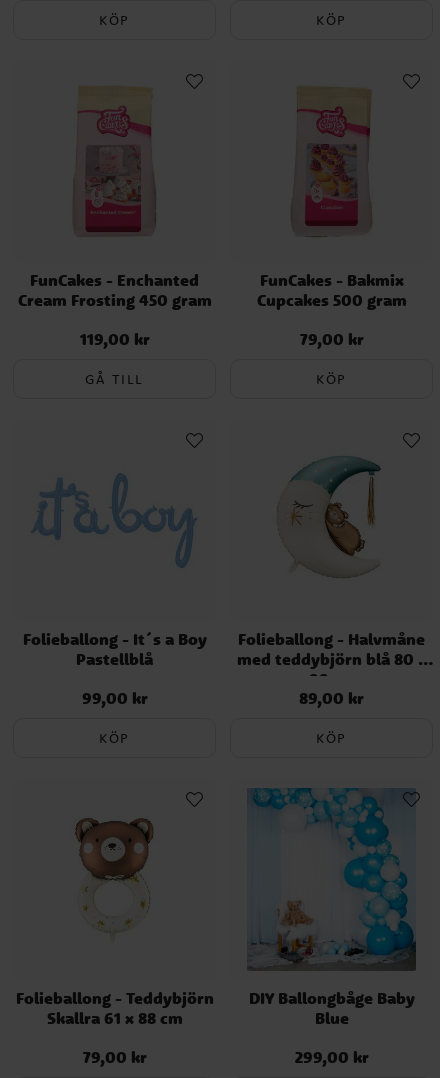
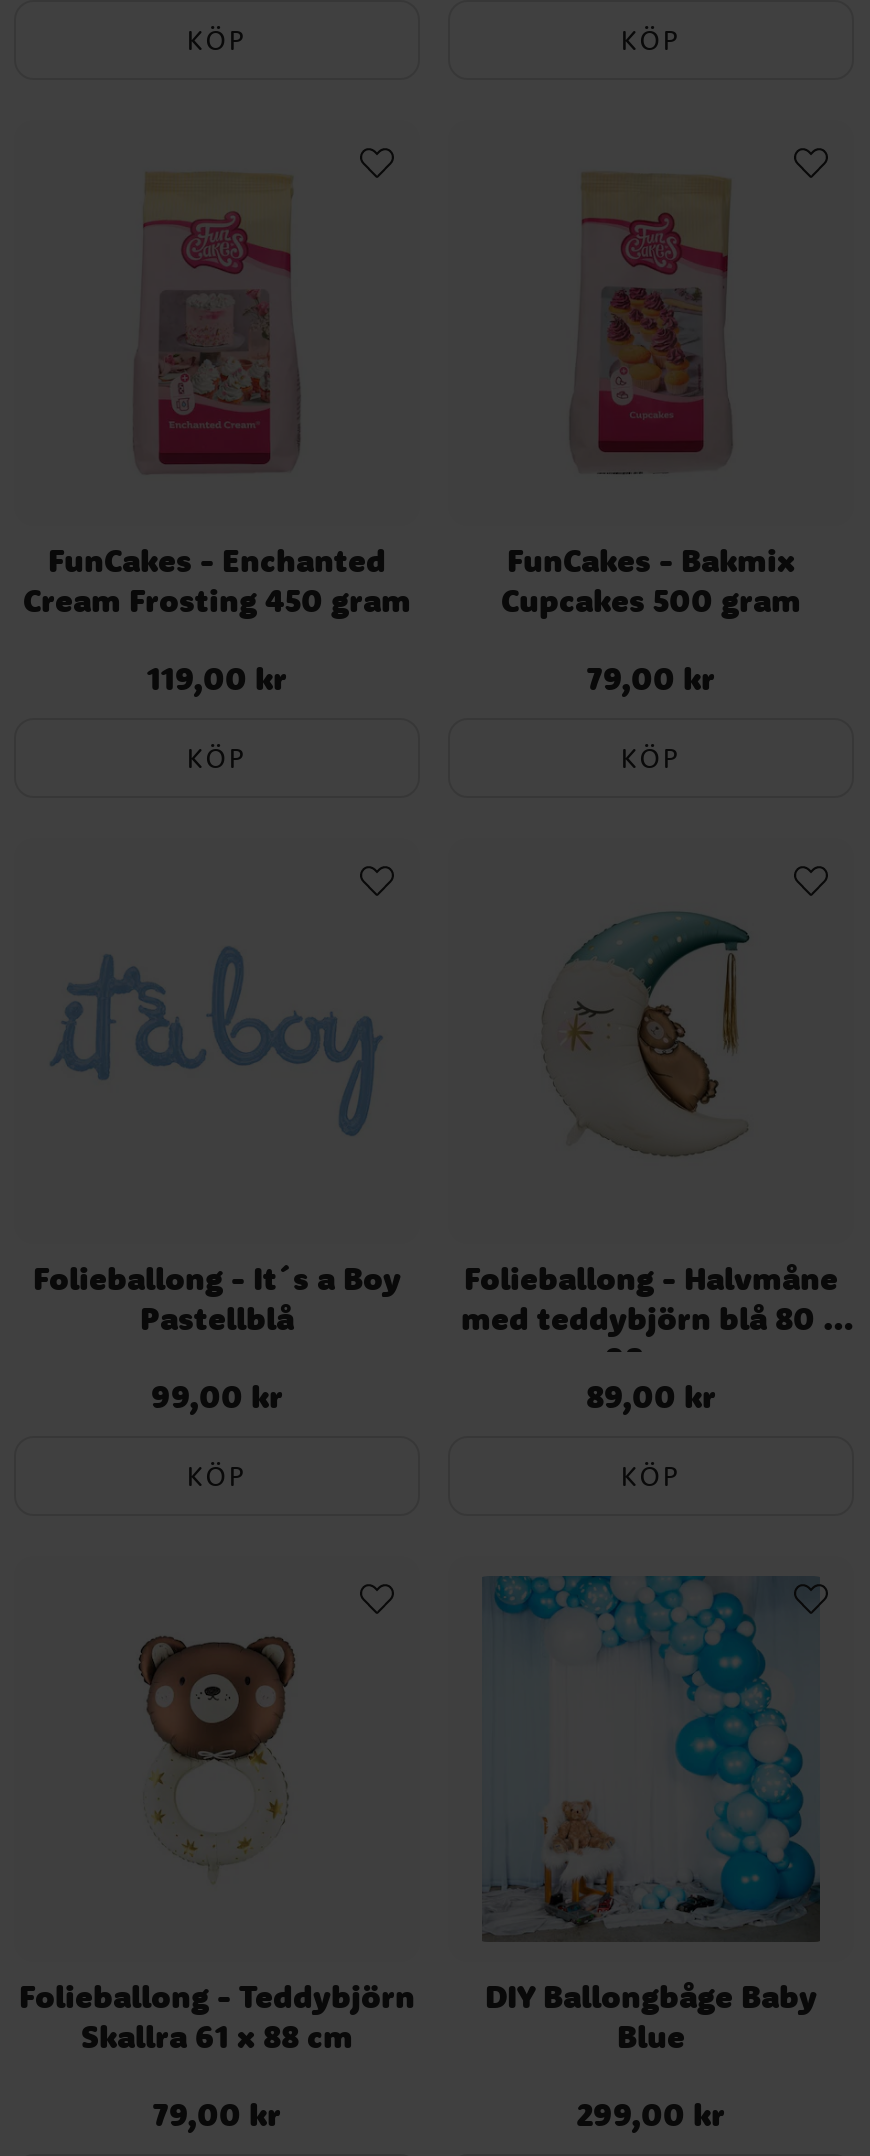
[85,370,144,388] GÅ TILL -> [186,739,248,775] KÖP

